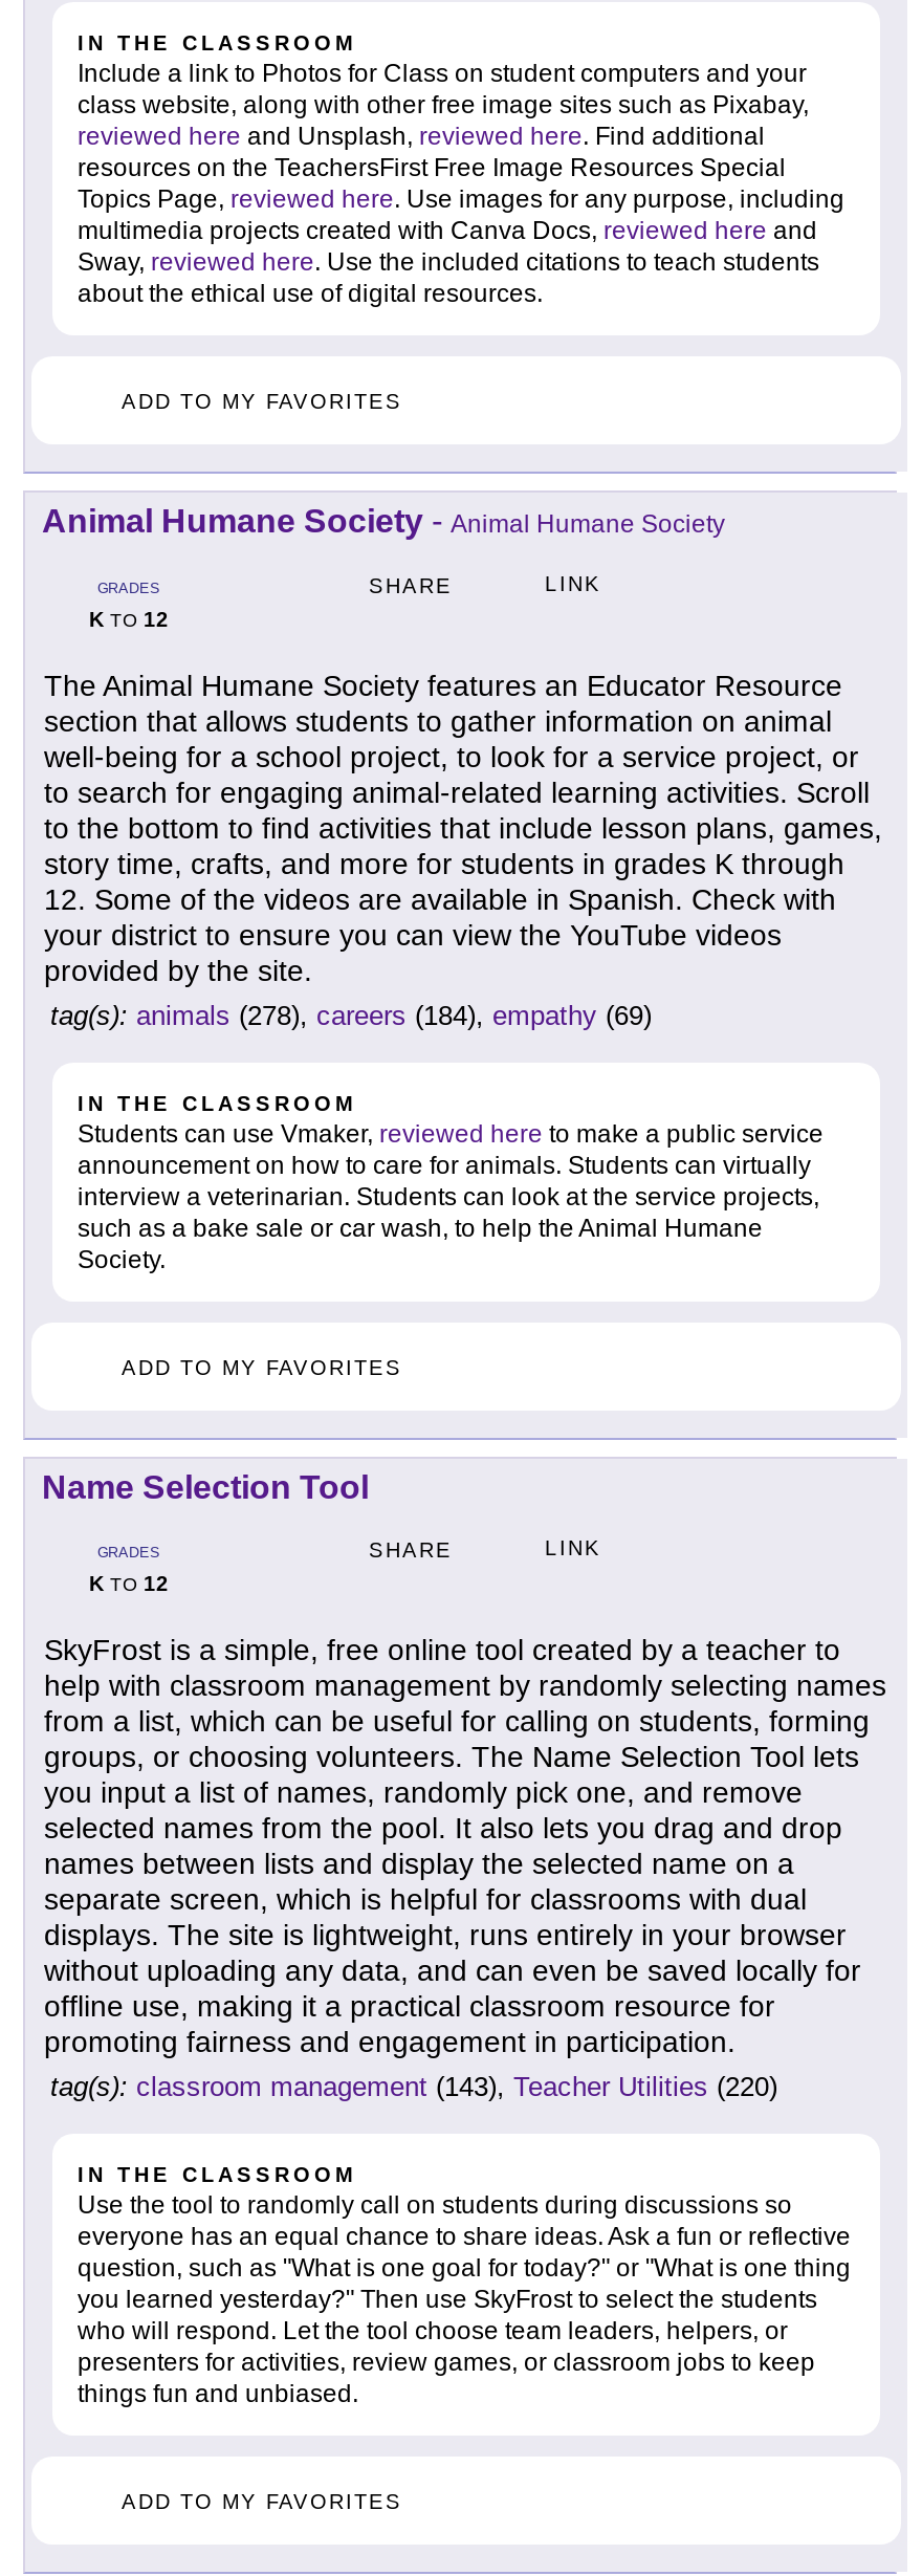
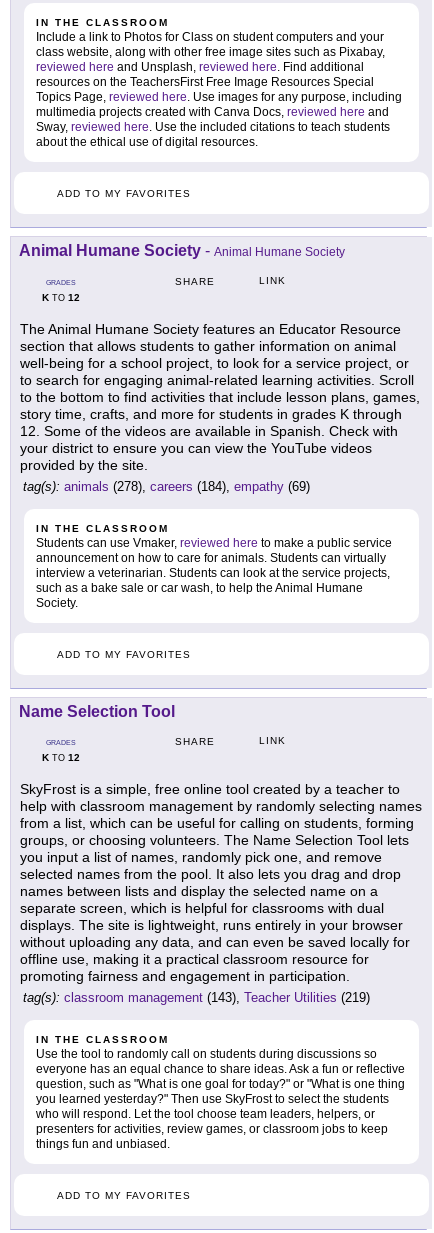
[50,2071,777,2103] tag(s): classroom management (143), Teacher Utilities (220) -> [23,990,370,1005] tag(s): classroom management (143), Teacher Utilities (219)

